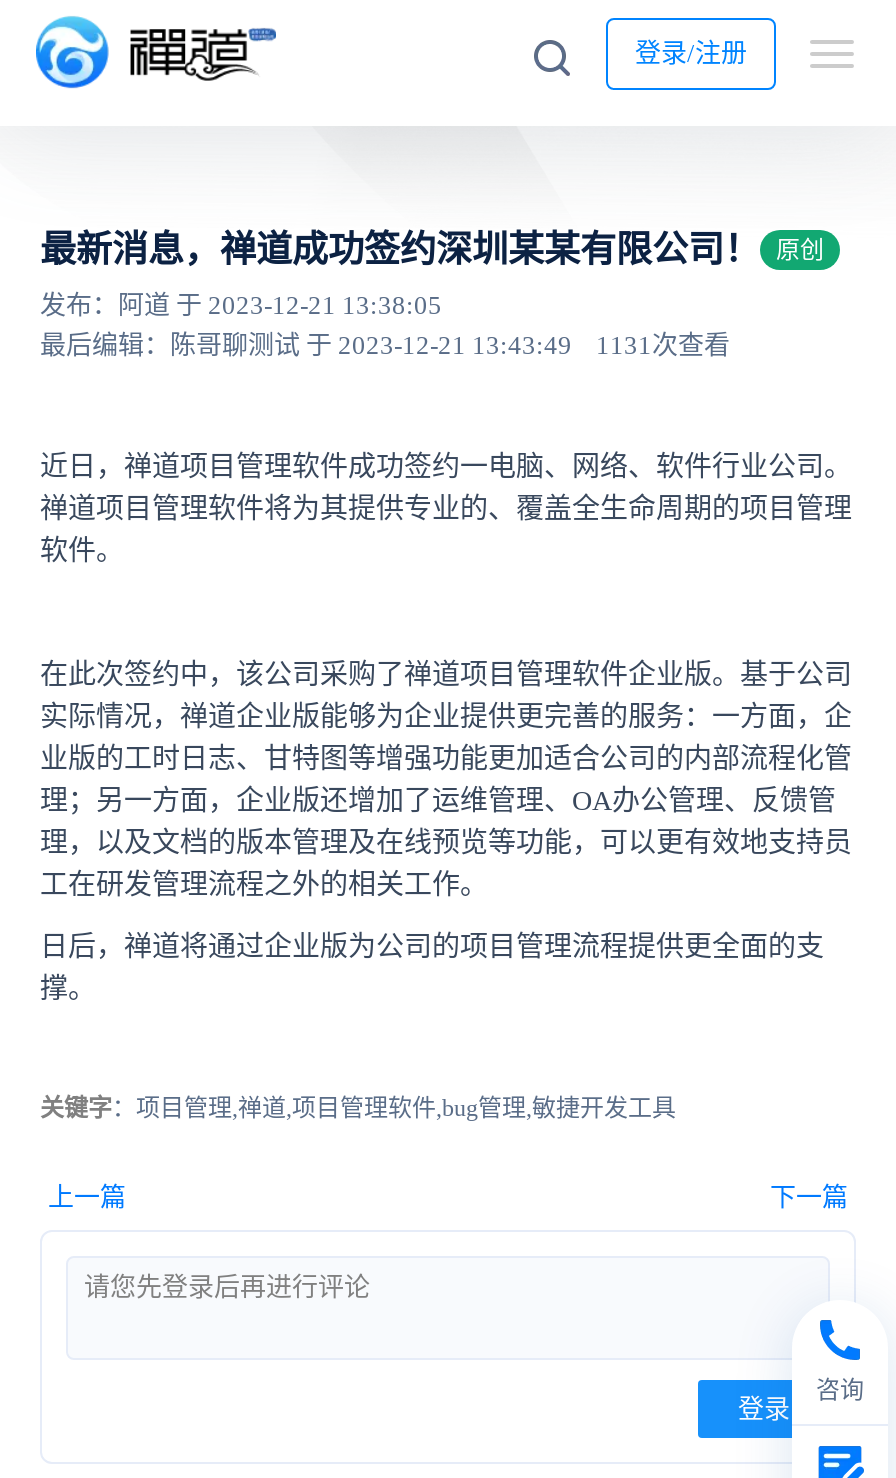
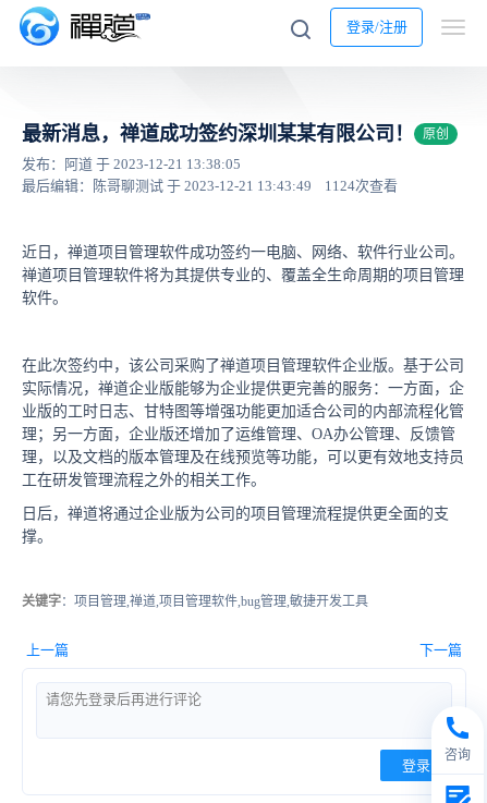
[40,330,730,360] 最后编辑：陈哥聊测试 于 2023-12-21 13:43:49 1131次查看 -> [22,178,398,194] 最后编辑：陈哥聊测试 于 2023-12-21 13:43:49 1124次查看

